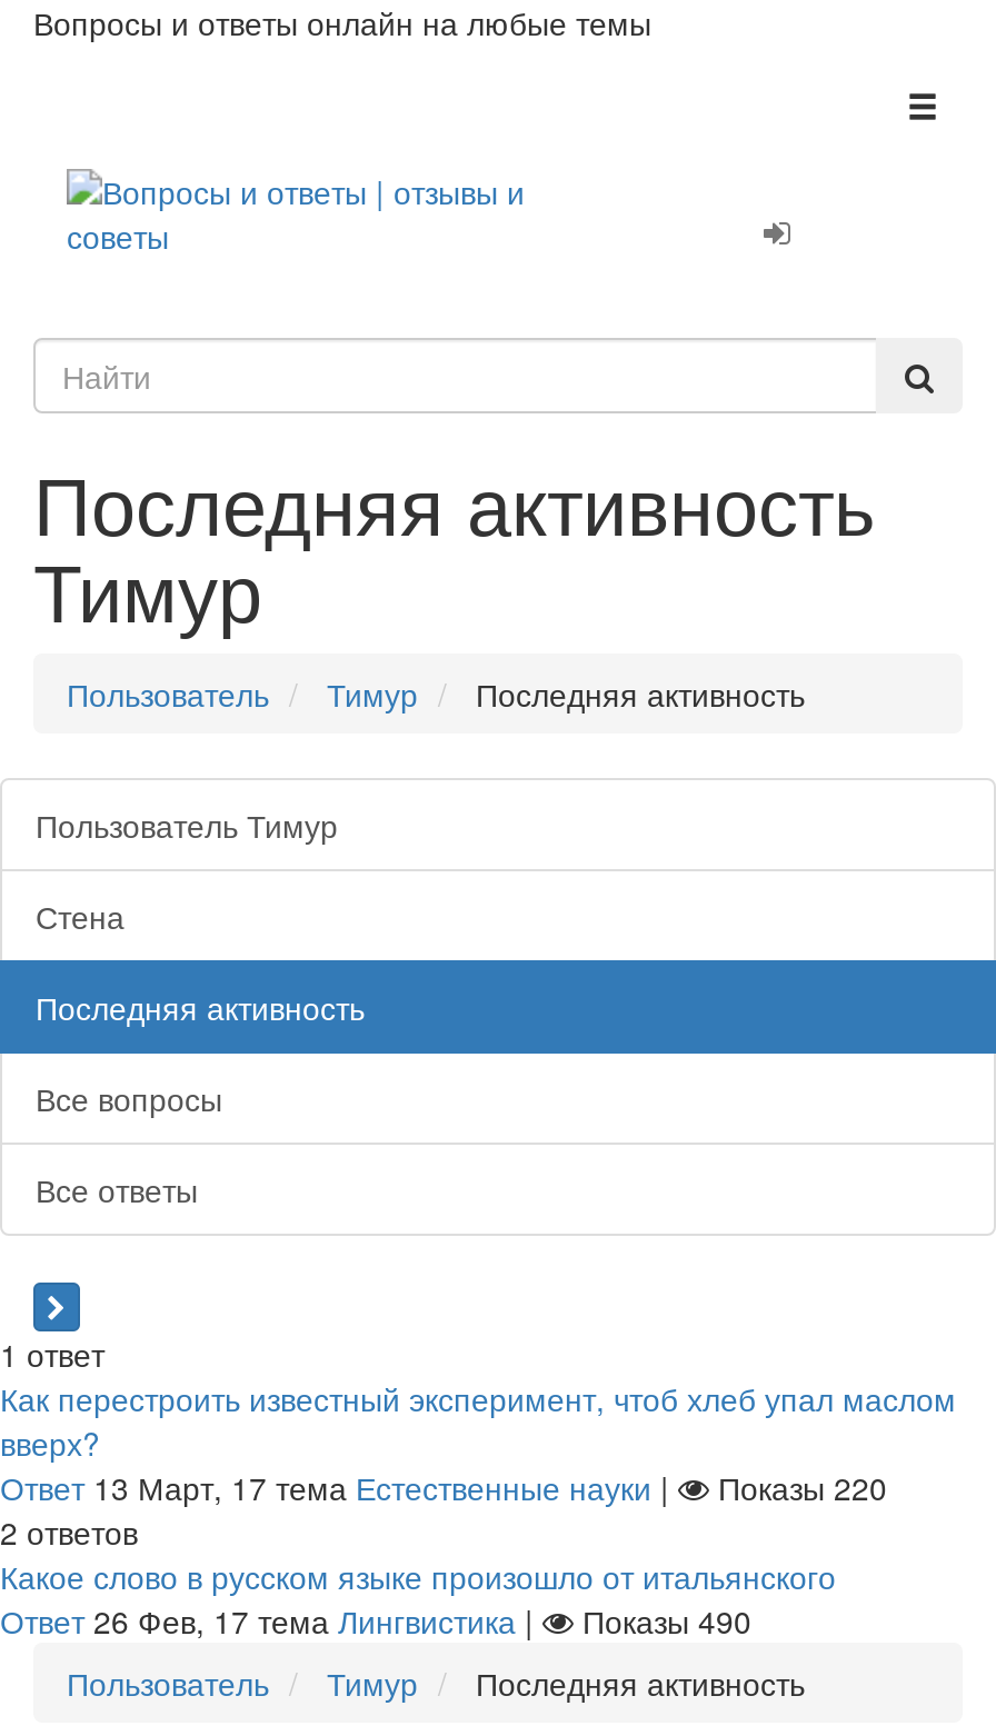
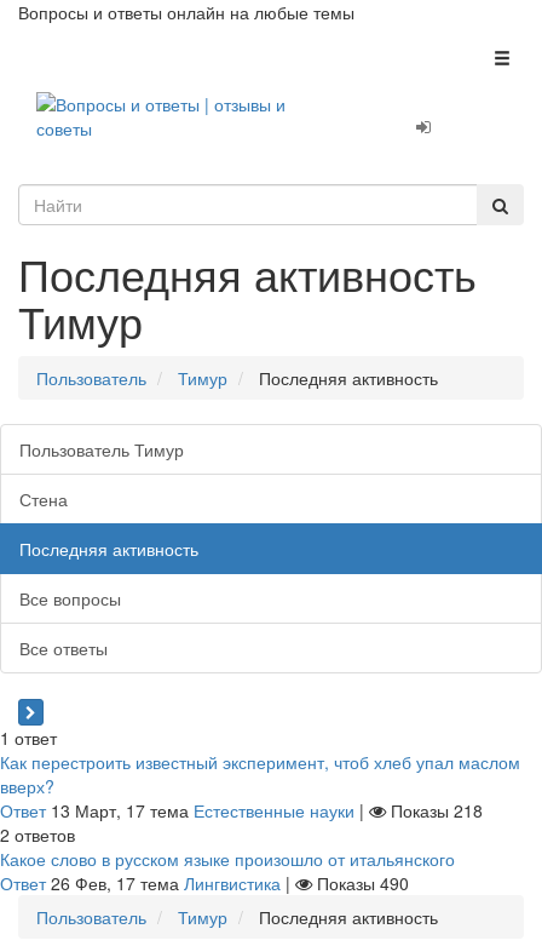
[718,1465,887,1510] Показы 220 -> [391,799,483,823] Показы 218

